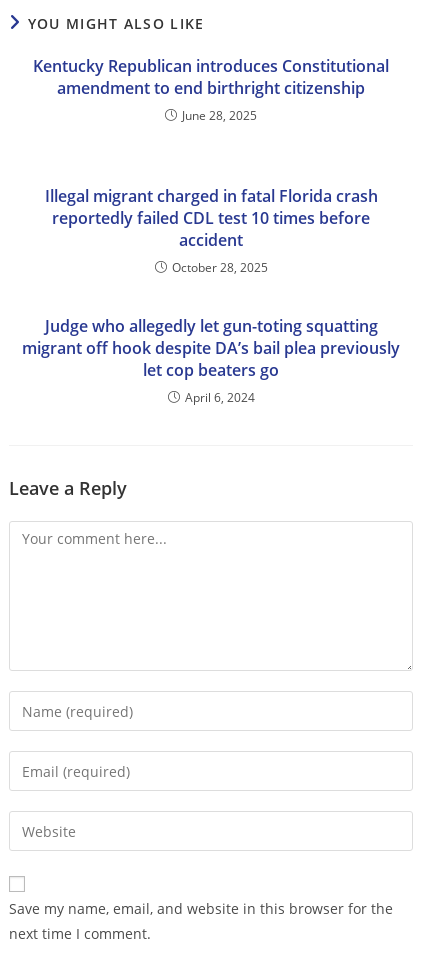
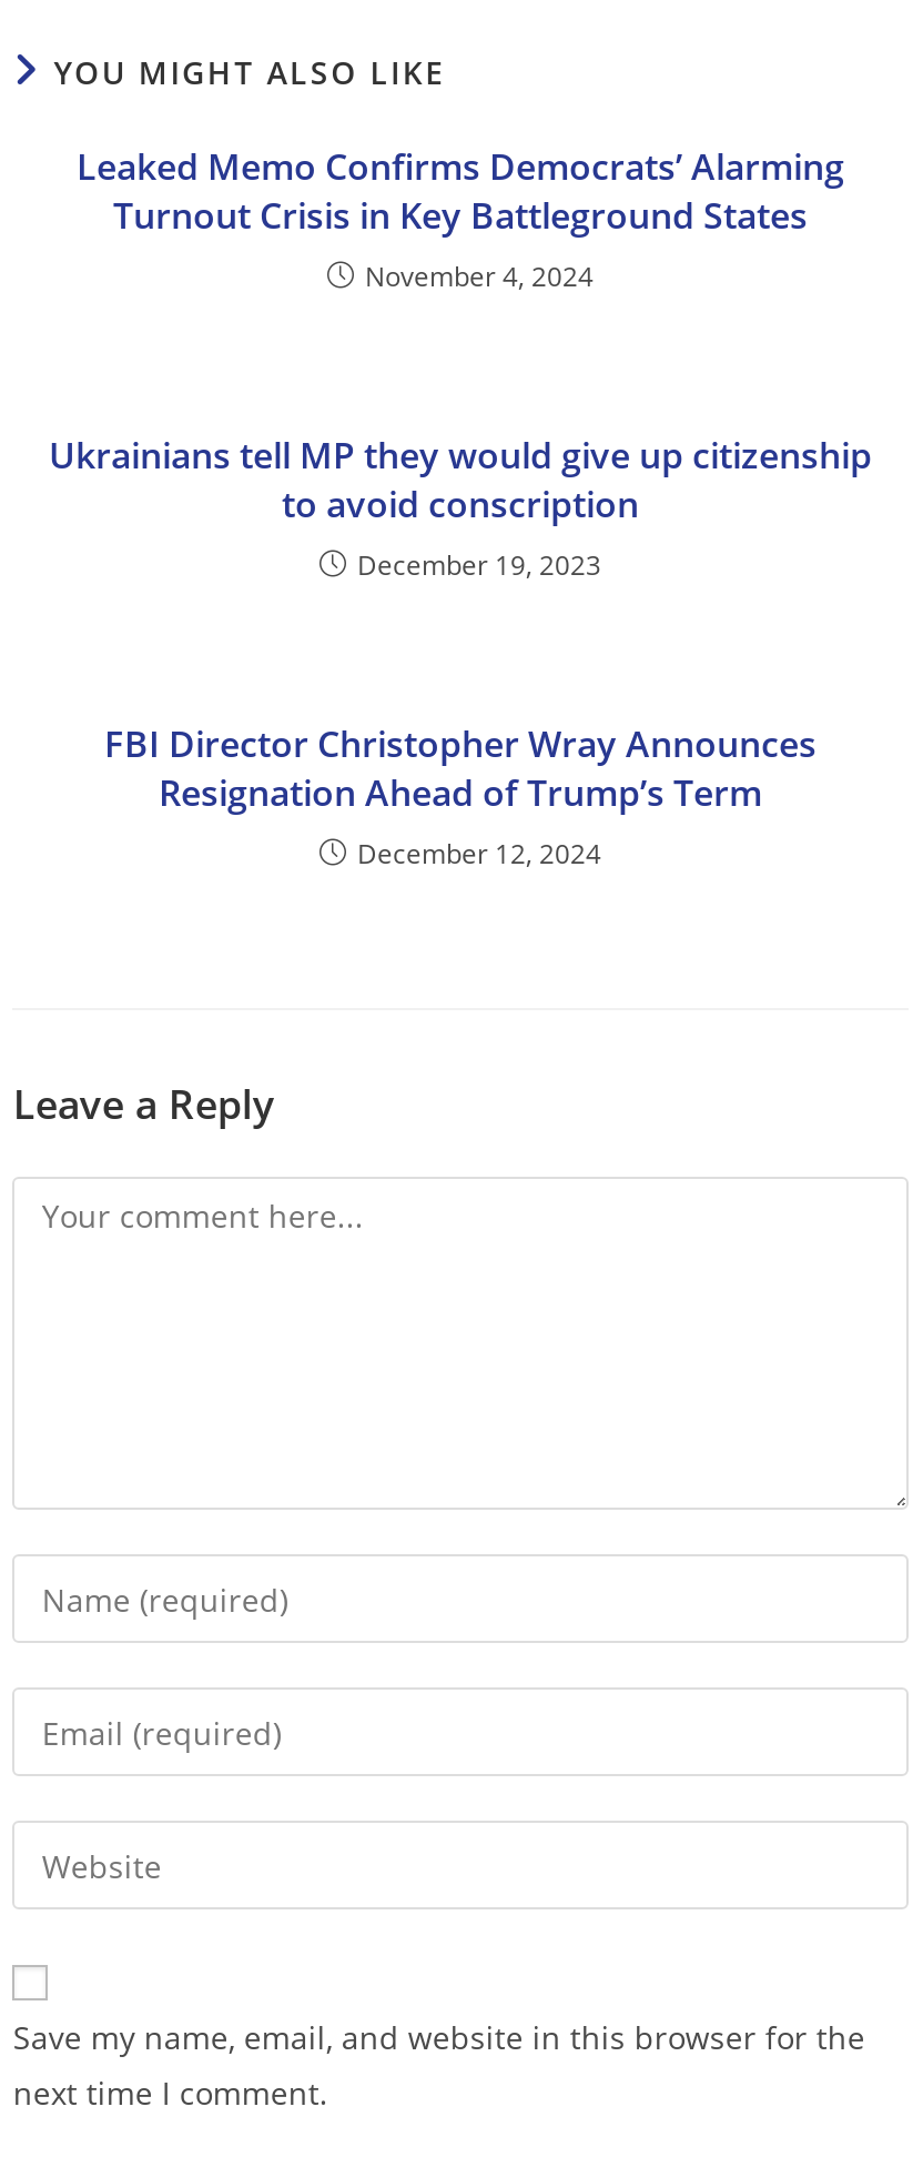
[33,55,389,124] Kentucky Republican introduces Constitutional | amendment to end birthright citizenship | June 28, 2025 -> [77,143,844,296] Leaked Memo Confirms Democrats’ Alarming | Turnout Crisis in Key Battleground States | November 4, 2024
[44,185,377,276] Illegal migrant charged in fatal Florida crash | reportedly failed CDL test 10 times before | accident | October 28, 2025 -> [49,431,872,585] Ukrainians tell MP they would give up citizenship | to avoid conscription | December 19, 2023
[22,315,400,406] Judge who allegedly let gun-toting squatting | migrant off hook despite DA’s bail plea previously | let cop beaters go | April 6, 2024 -> [104,720,816,873] FBI Director Christopher Wray Announces | Resignation Ahead of Trump’s Term | December 12, 2024

